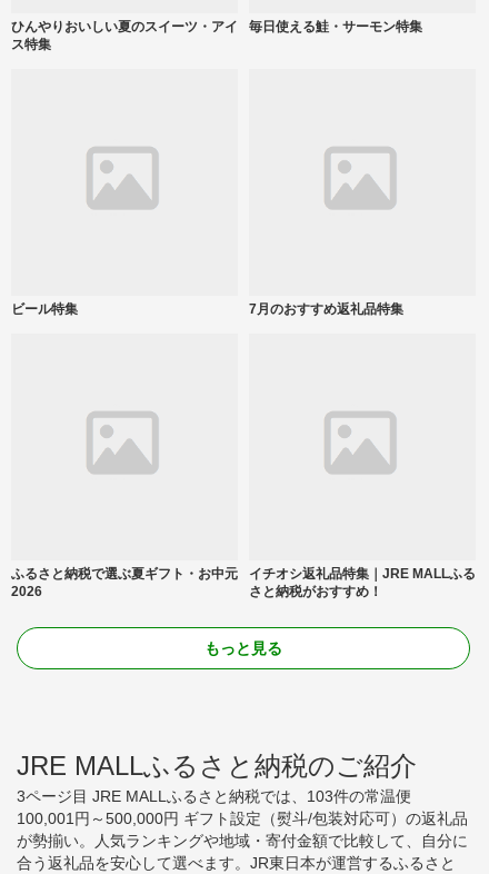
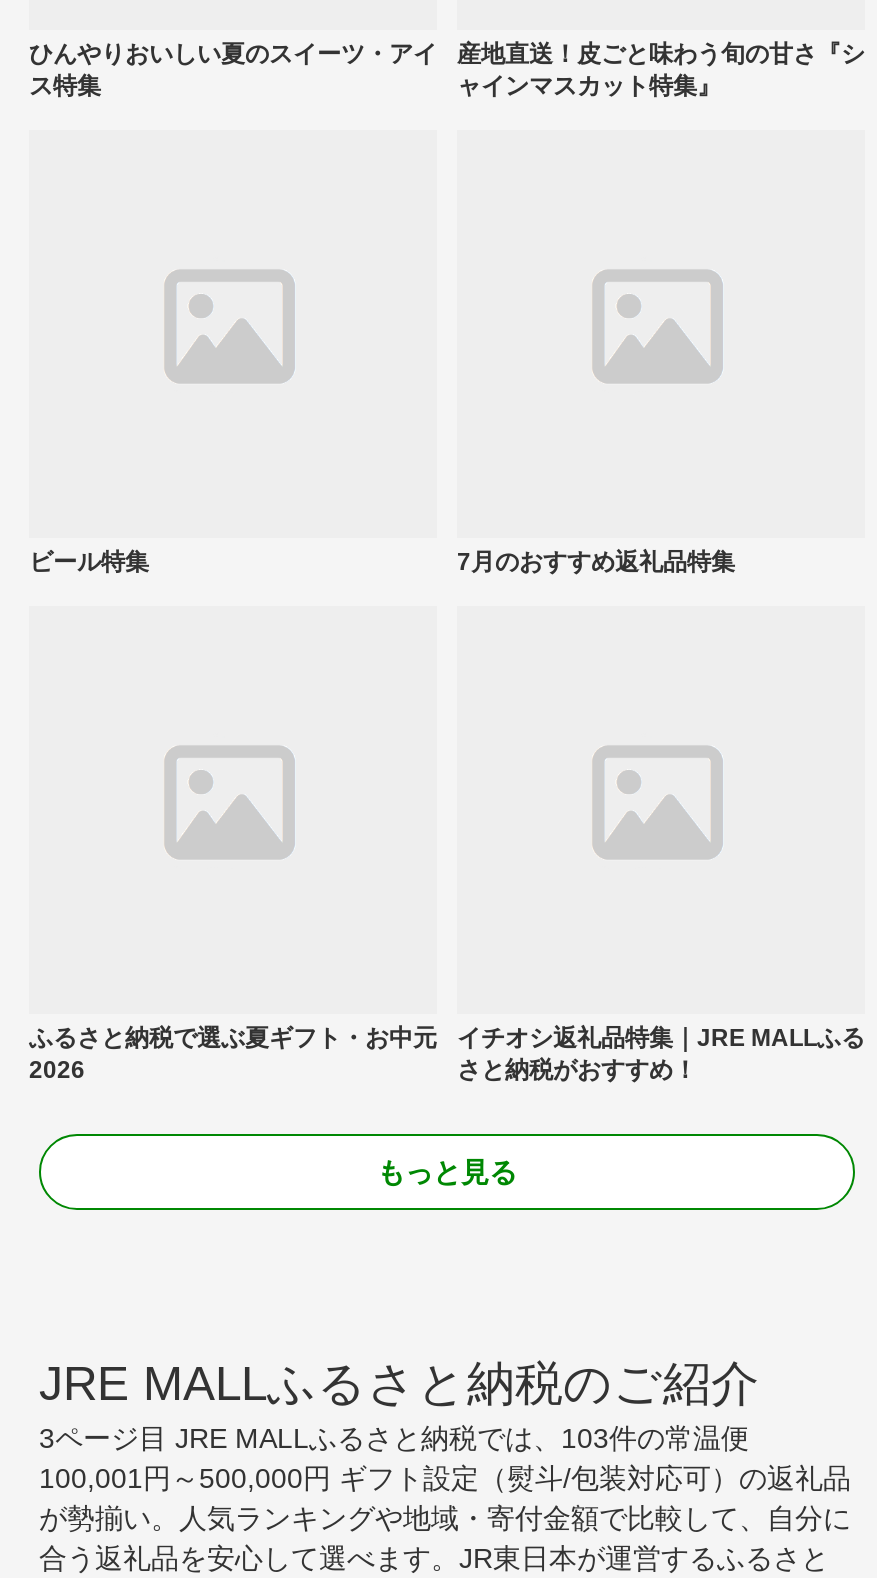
[249,18,422,34] 毎日使える鮭・サーモン特集 -> [457,39,865,99] 産地直送！皮ごと味わう旬の甘さ『シ | ャインマスカット特集』

